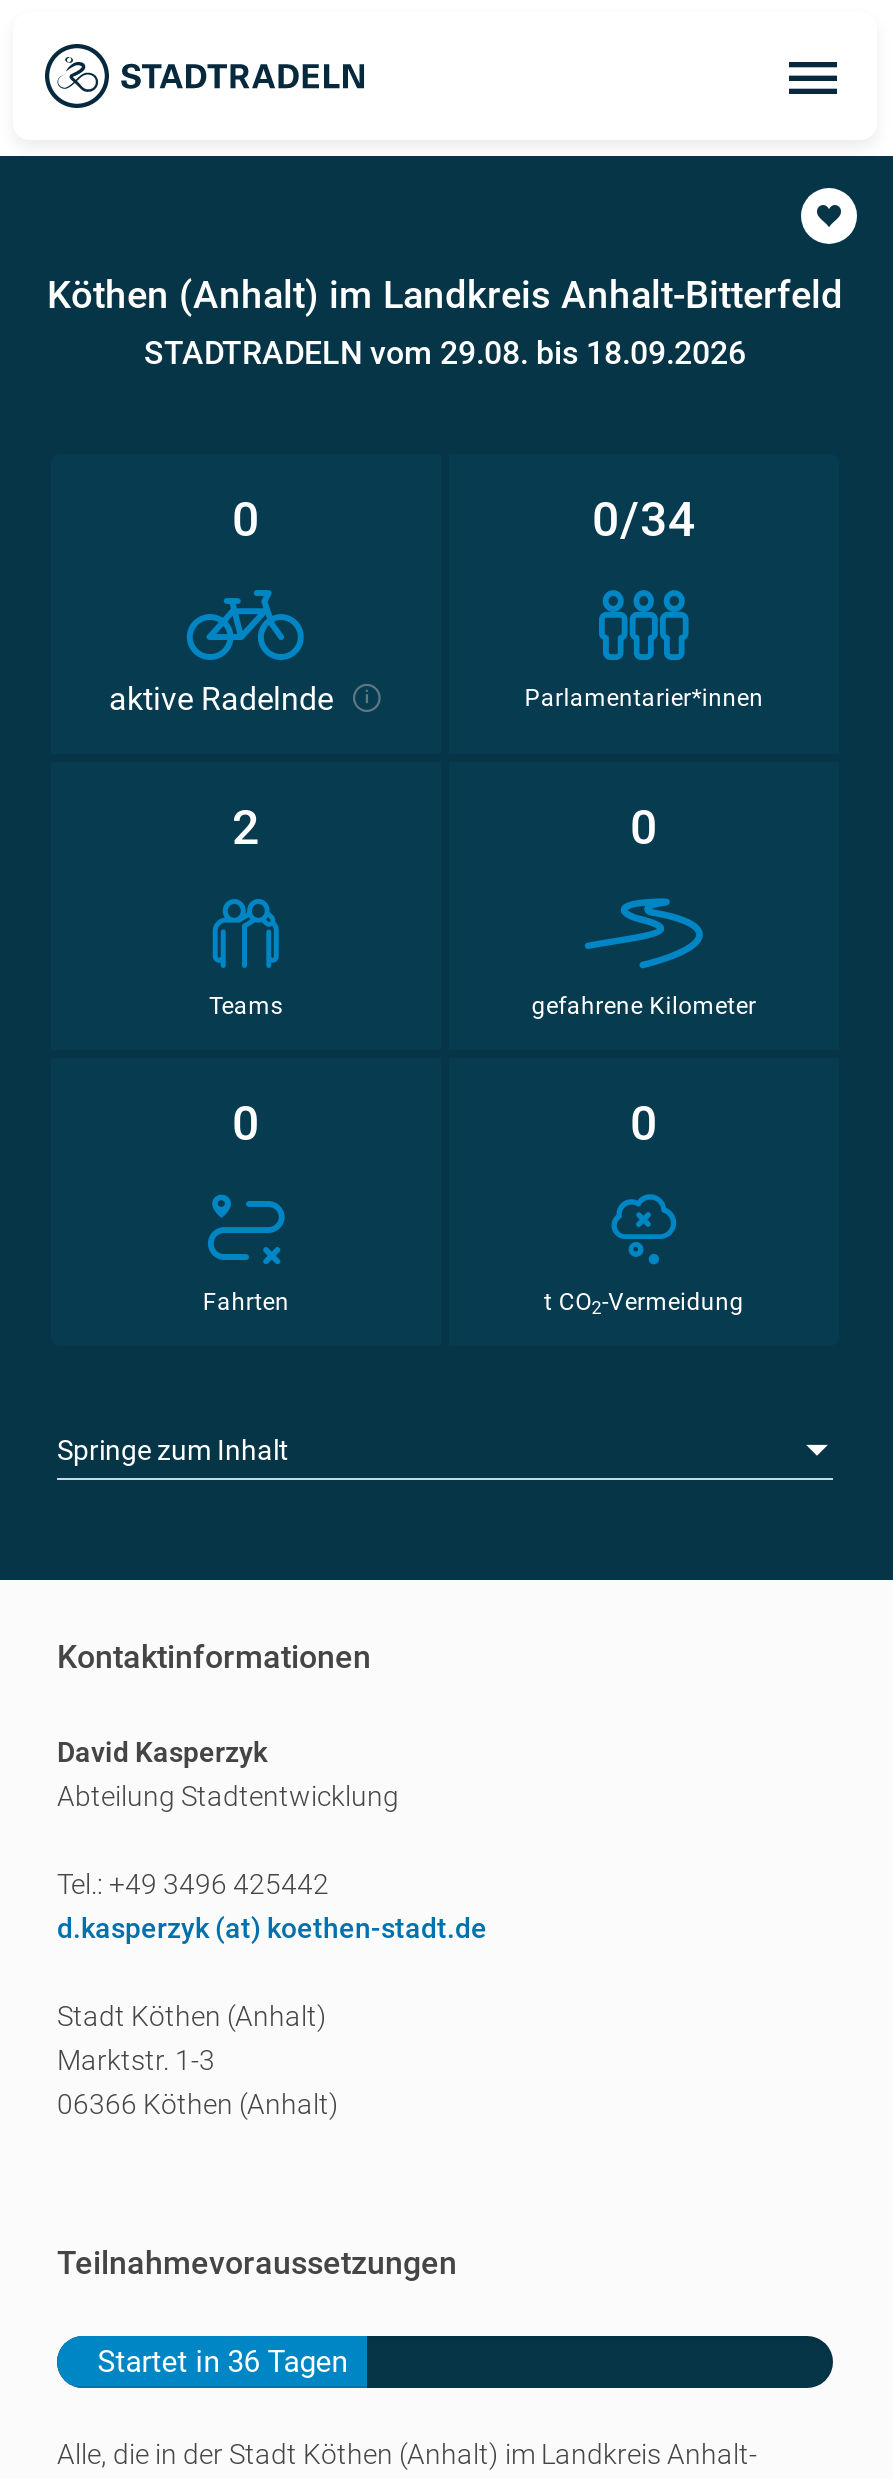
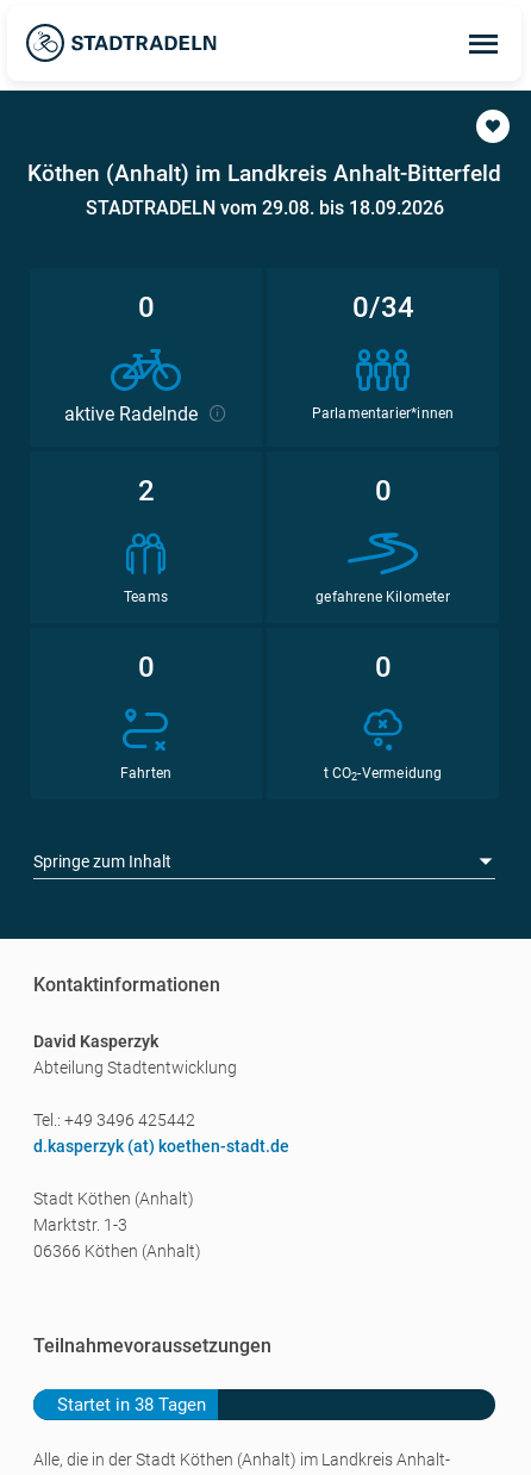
[97,2344,347,2380] Startet in 36 Tagen -> [57,1394,206,1415] Startet in 38 Tagen

